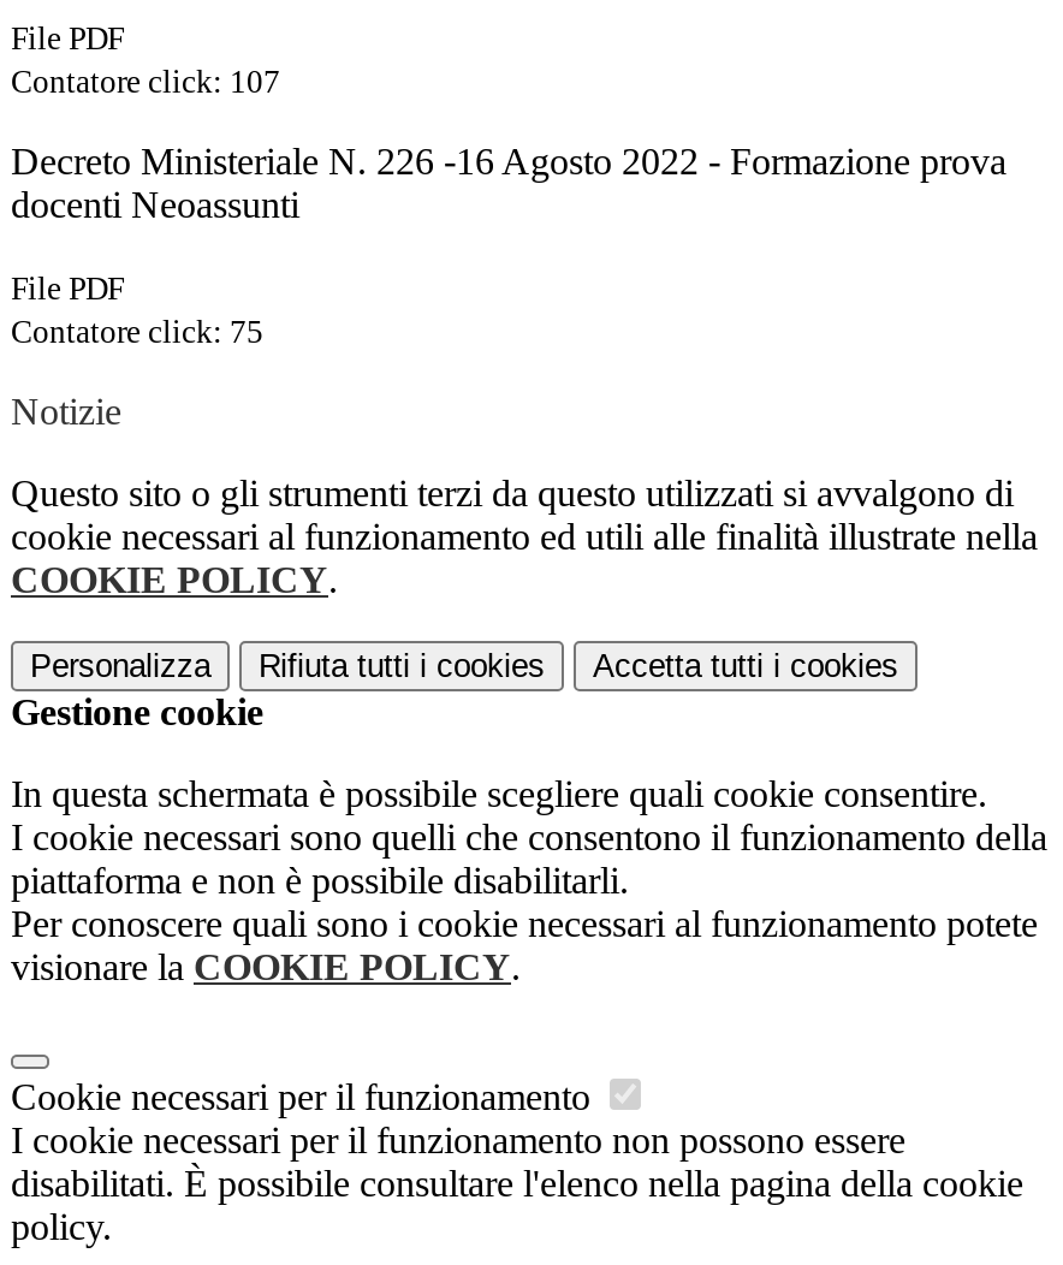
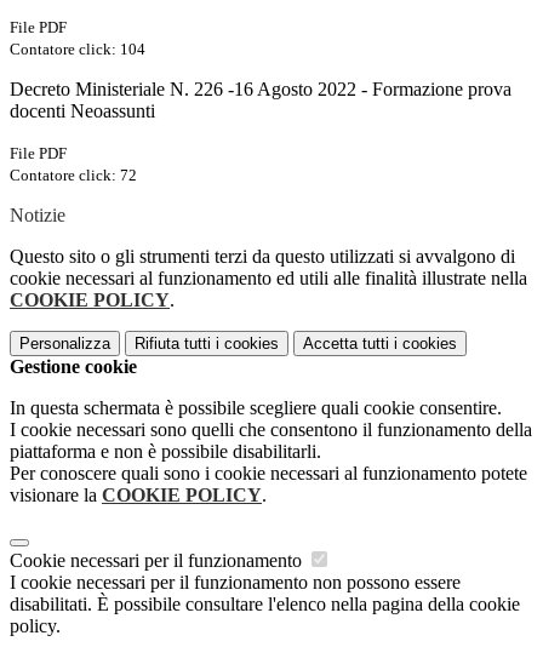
[11,64,280,100] Contatore click: 107 -> [10,40,145,58] Contatore click: 104
[11,314,263,350] Contatore click: 75 -> [10,166,137,184] Contatore click: 72

